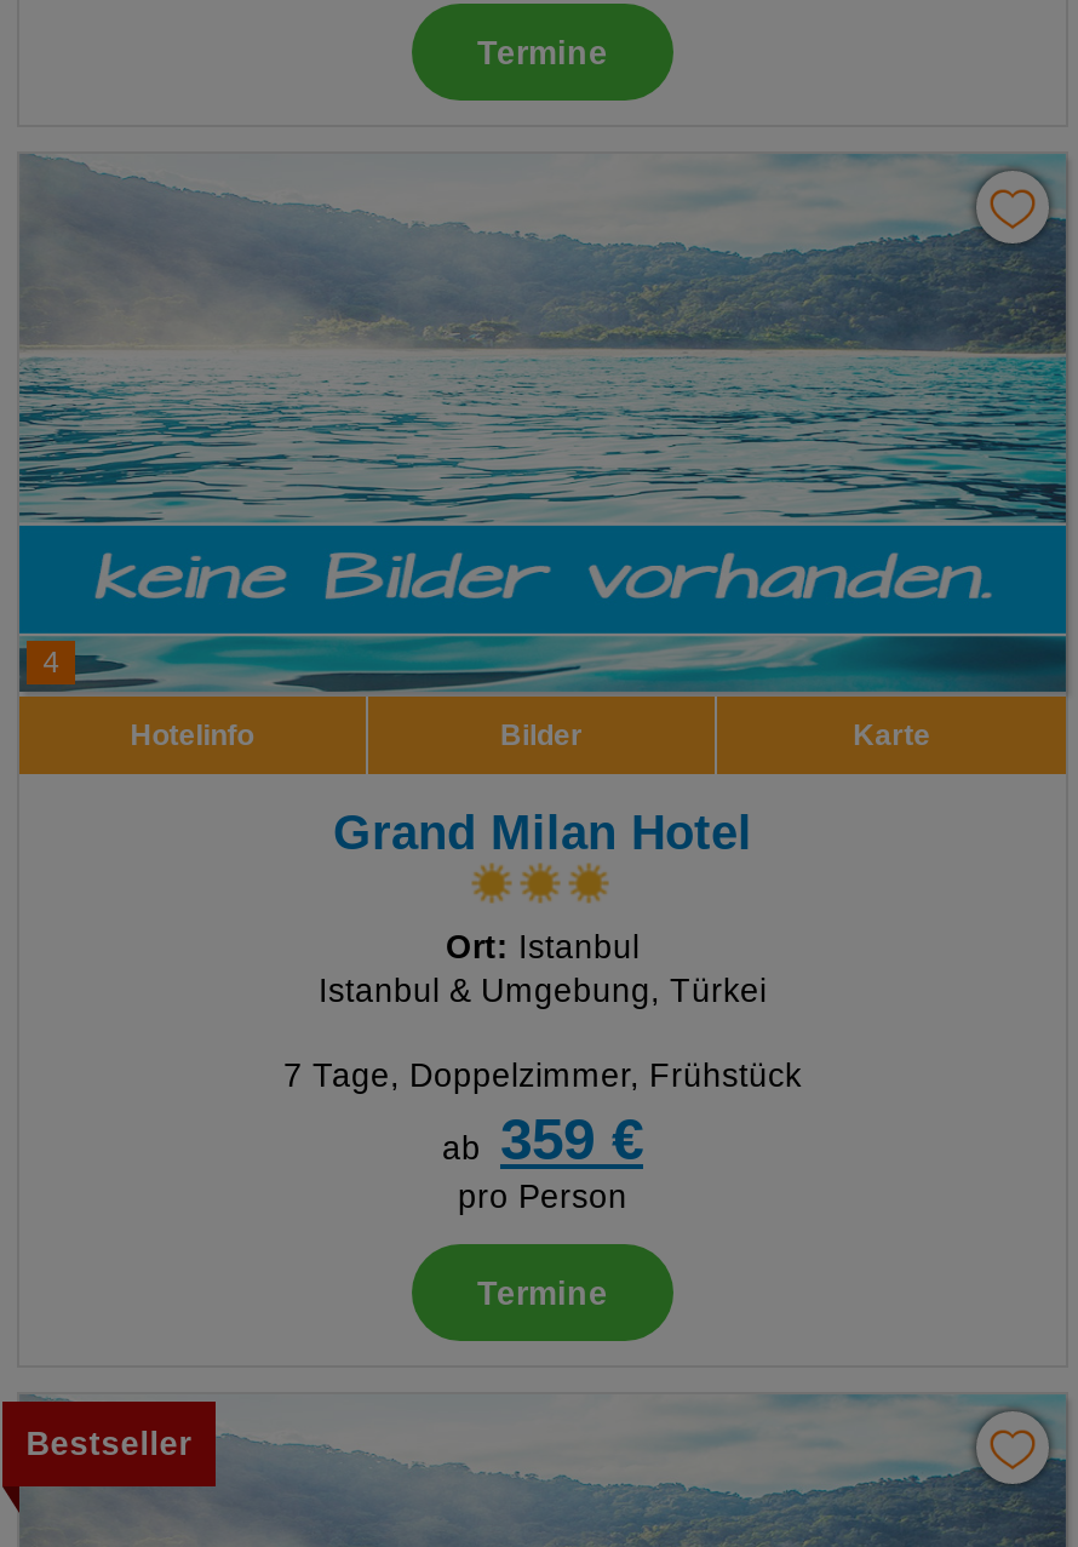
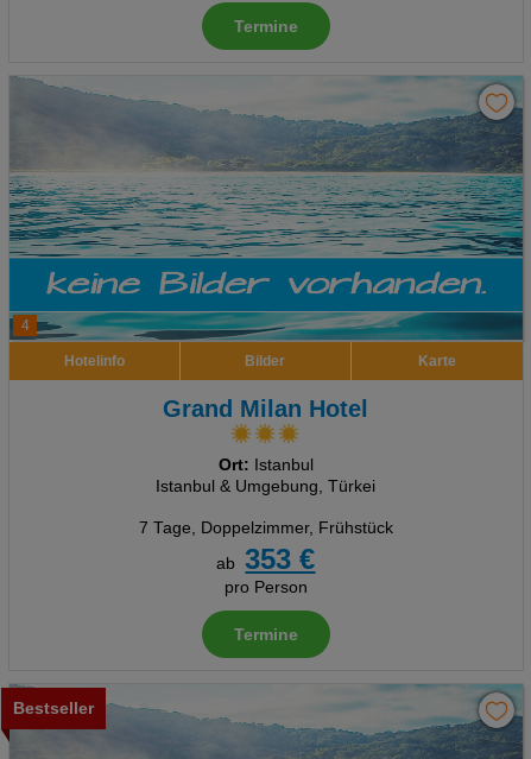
[442,1106,643,1171] ab 359 € -> [217,543,315,575] ab 353 €

